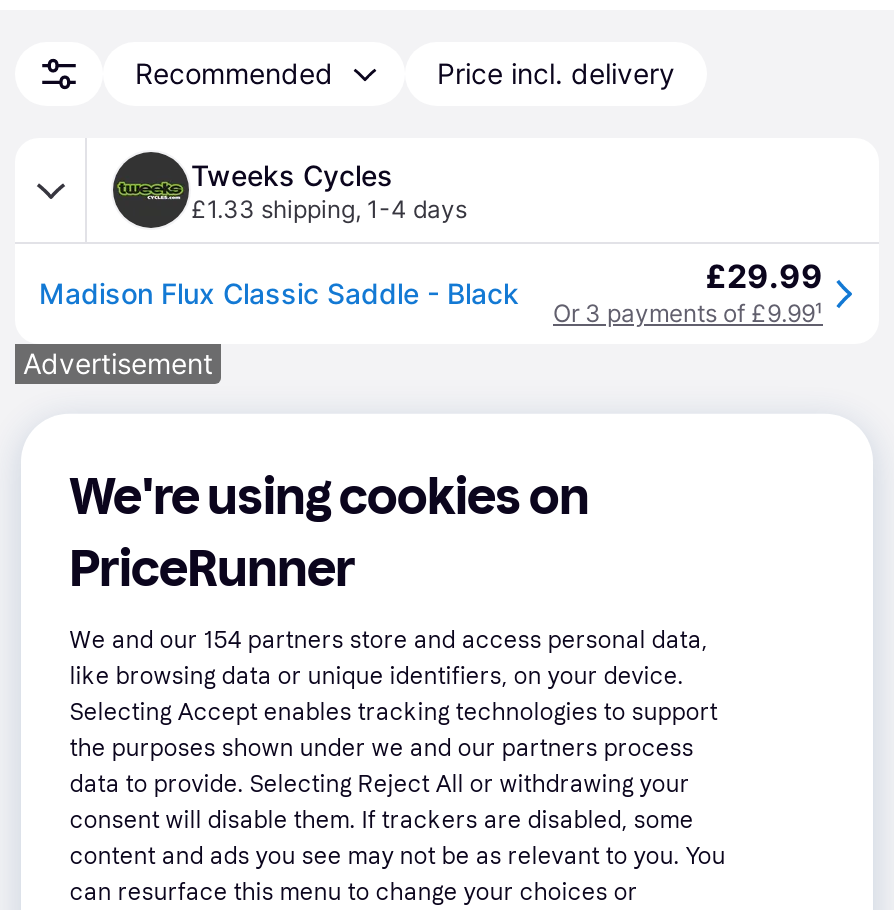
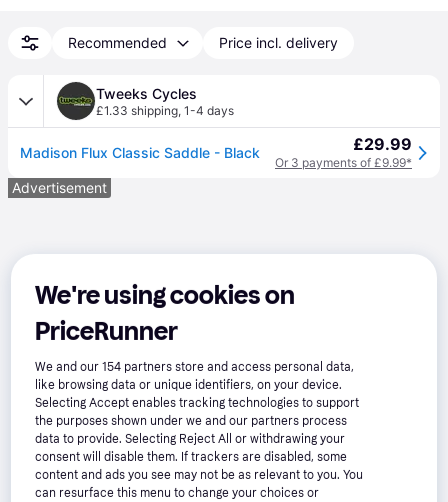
[553,298,823,328] Or 3 payments of £9.99¹ -> [275,155,412,170] Or 3 payments of £9.99*

